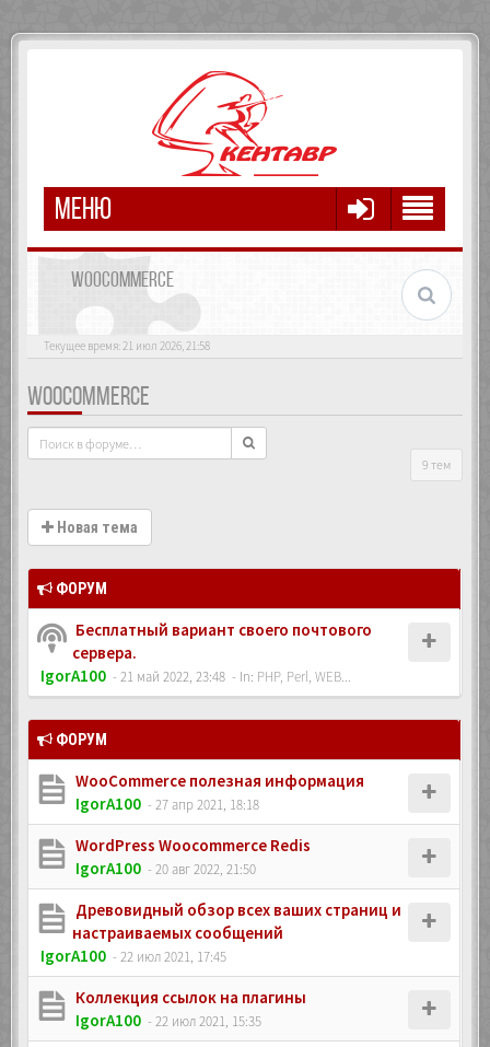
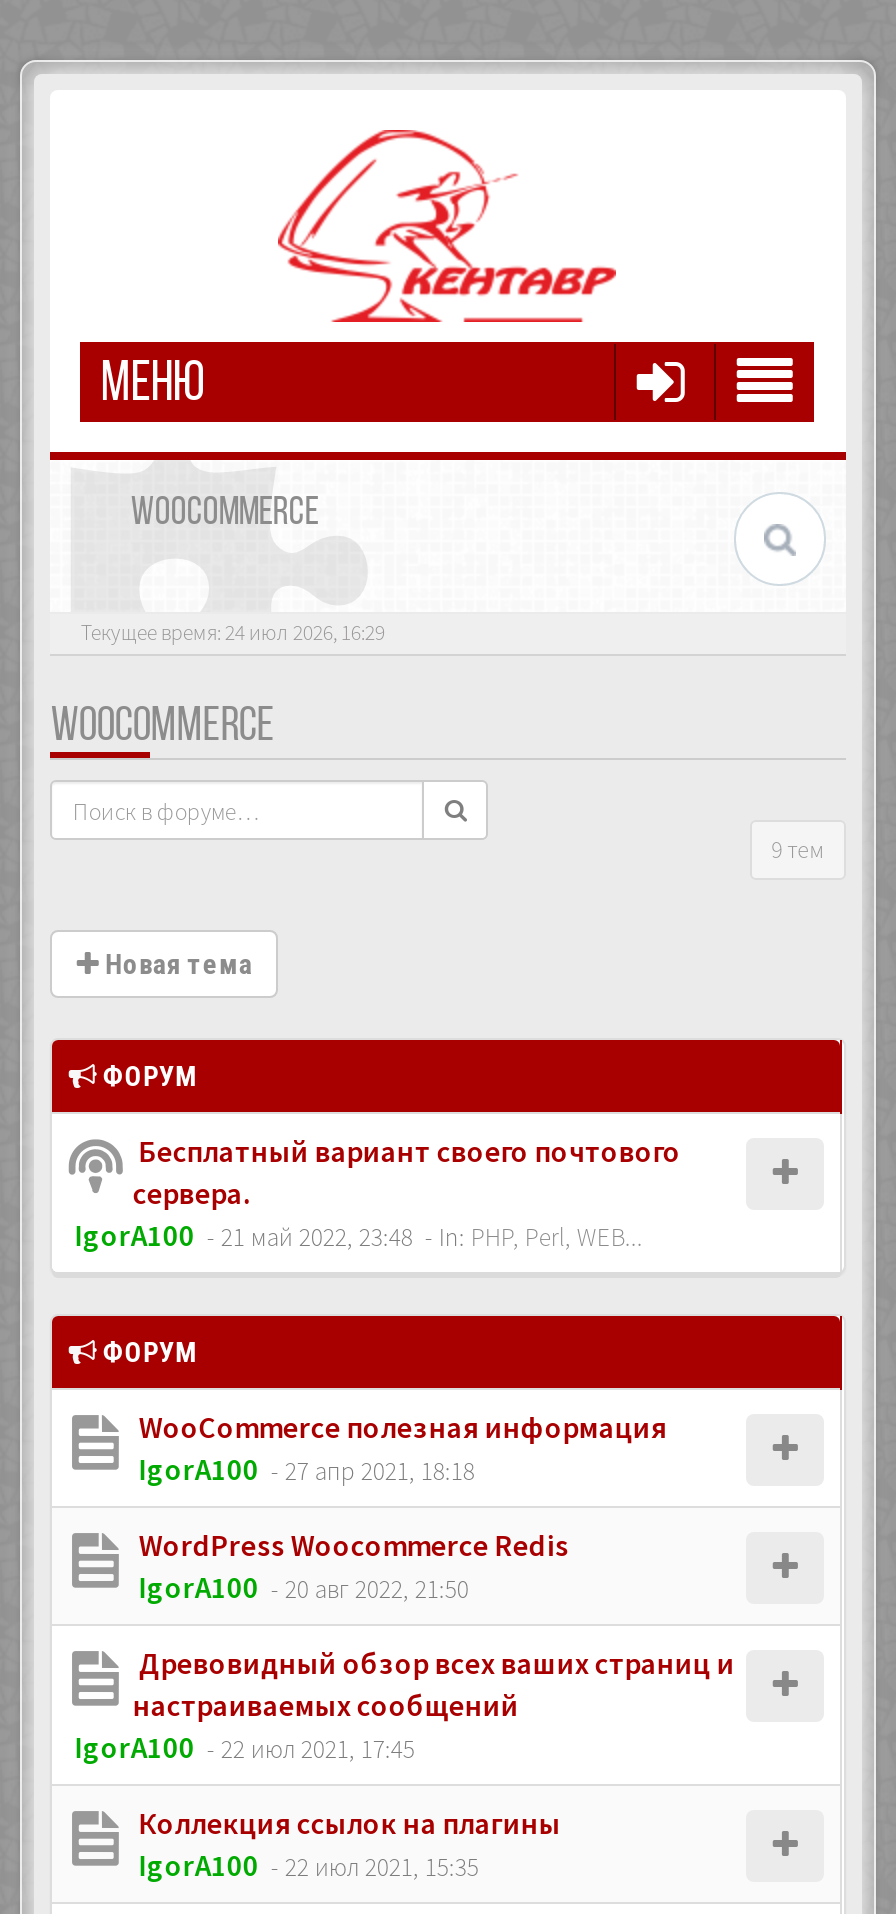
[44,338,210,353] Текущее время: 21 июл 2026, 21:58 -> [81,618,385,646] Текущее время: 24 июл 2026, 16:29

